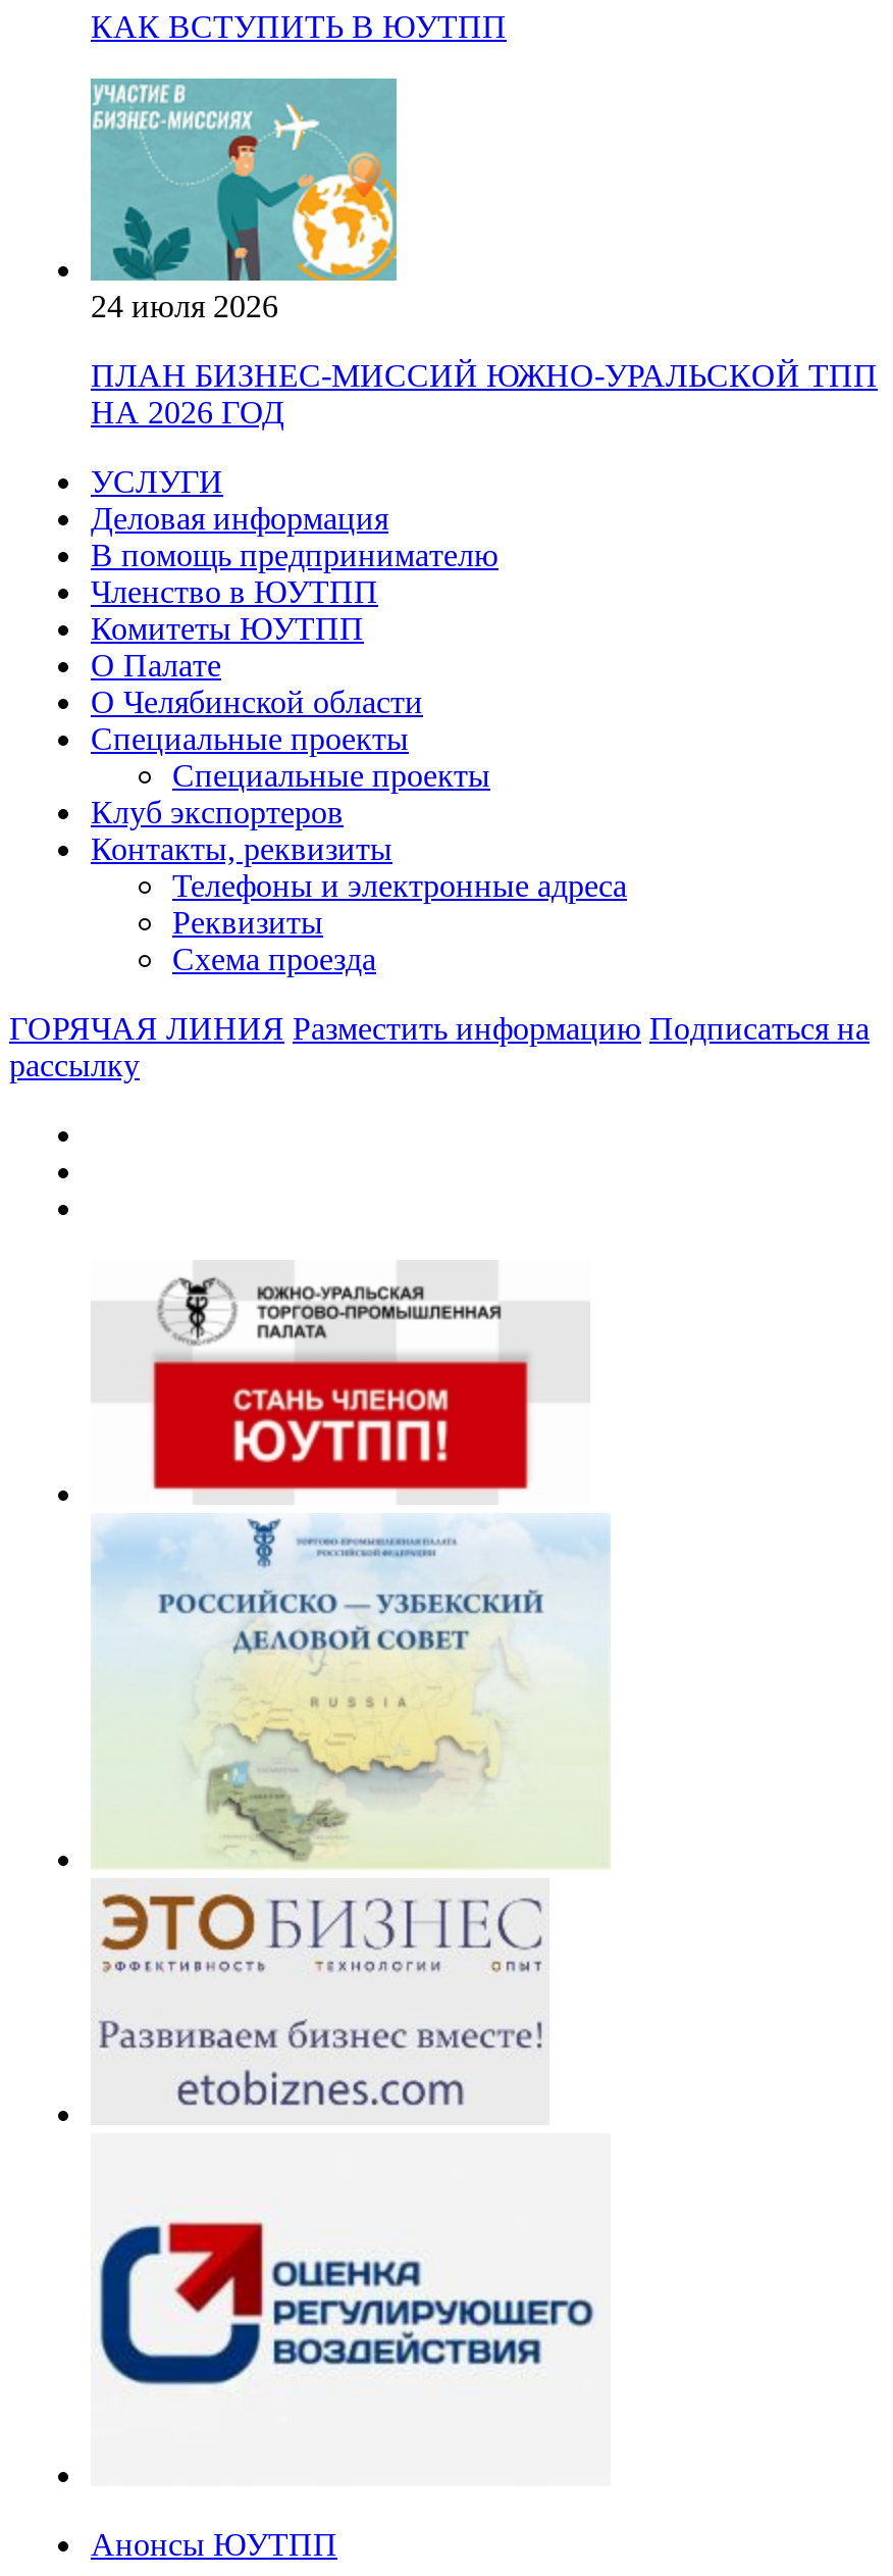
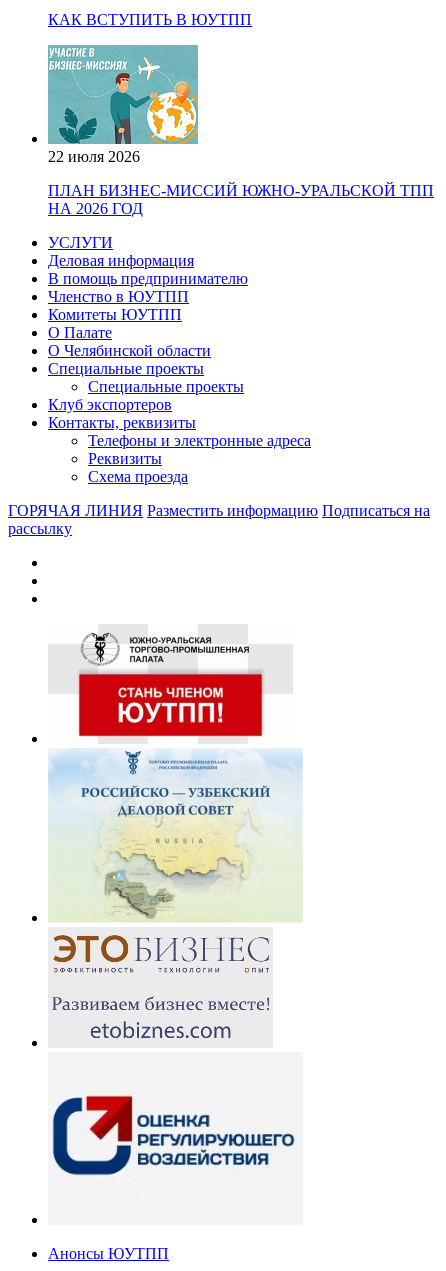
[91,289,278,323] 24 июля 2026 -> [48,148,140,165] 22 июля 2026

